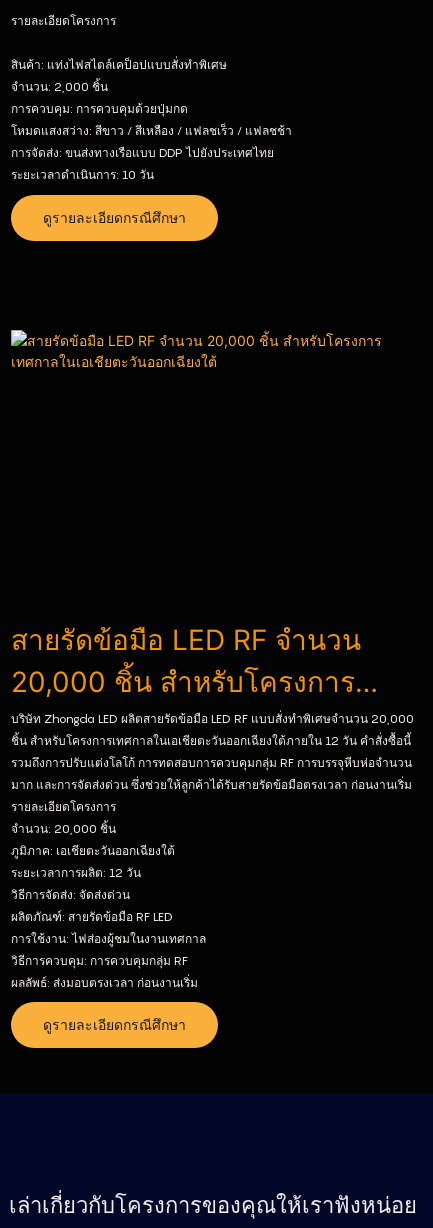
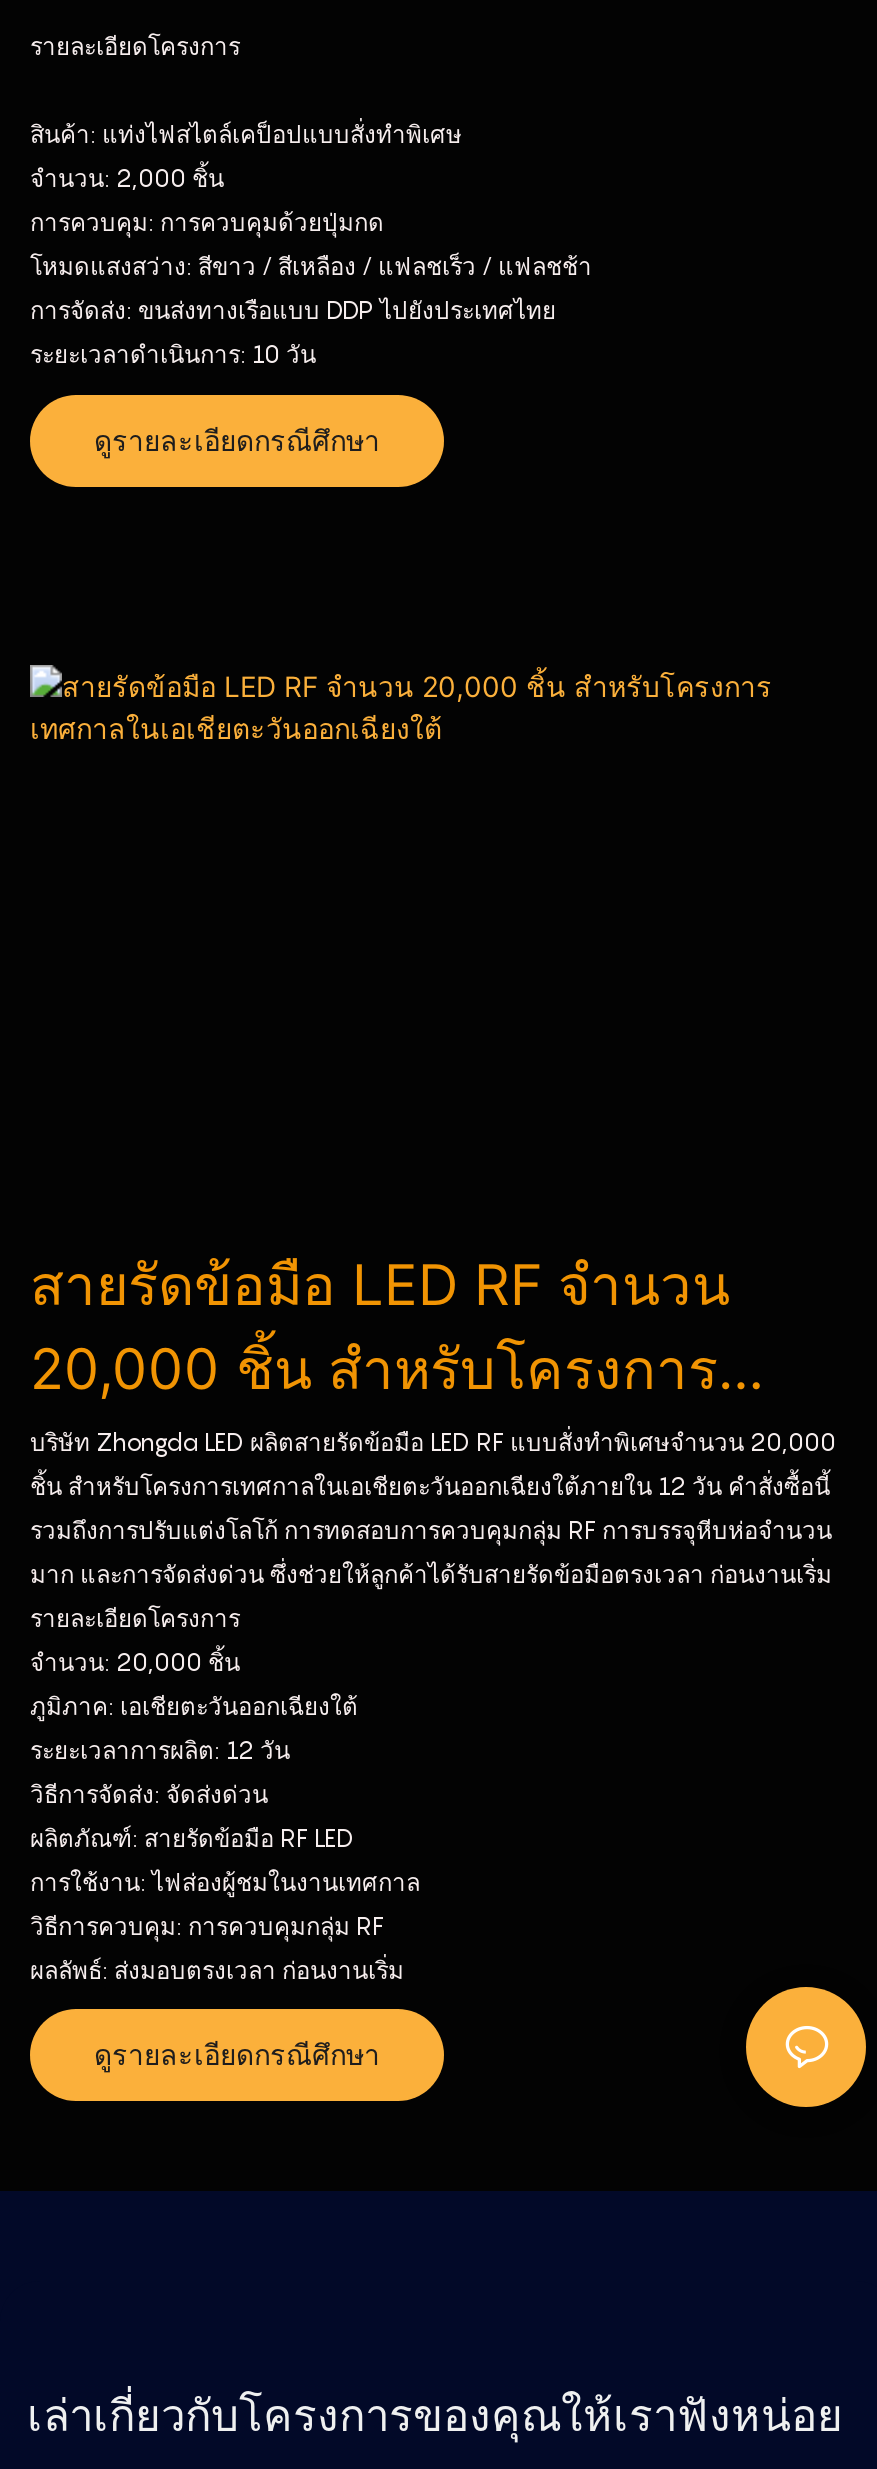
none -> [744,1985,868,2109] [image]

